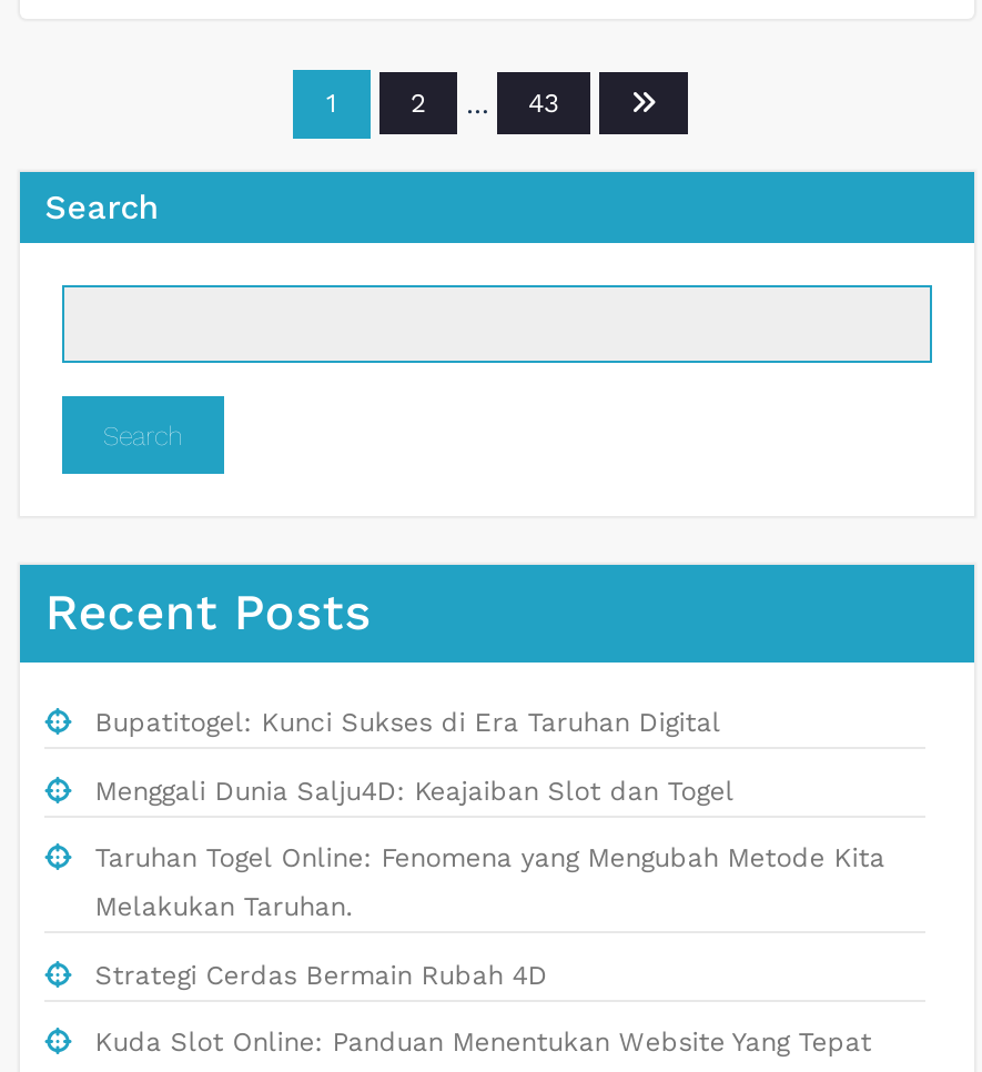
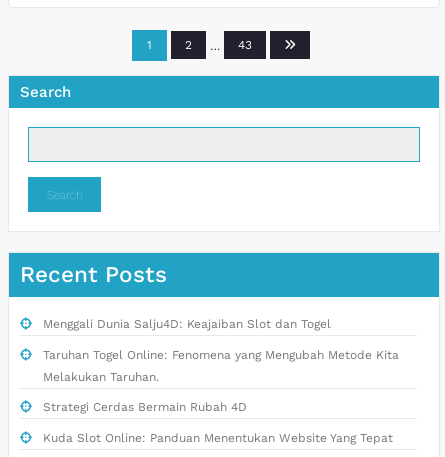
[95,707,721,738] Bupatitogel: Kunci Sukses di Era Taruhan Digital -> none

